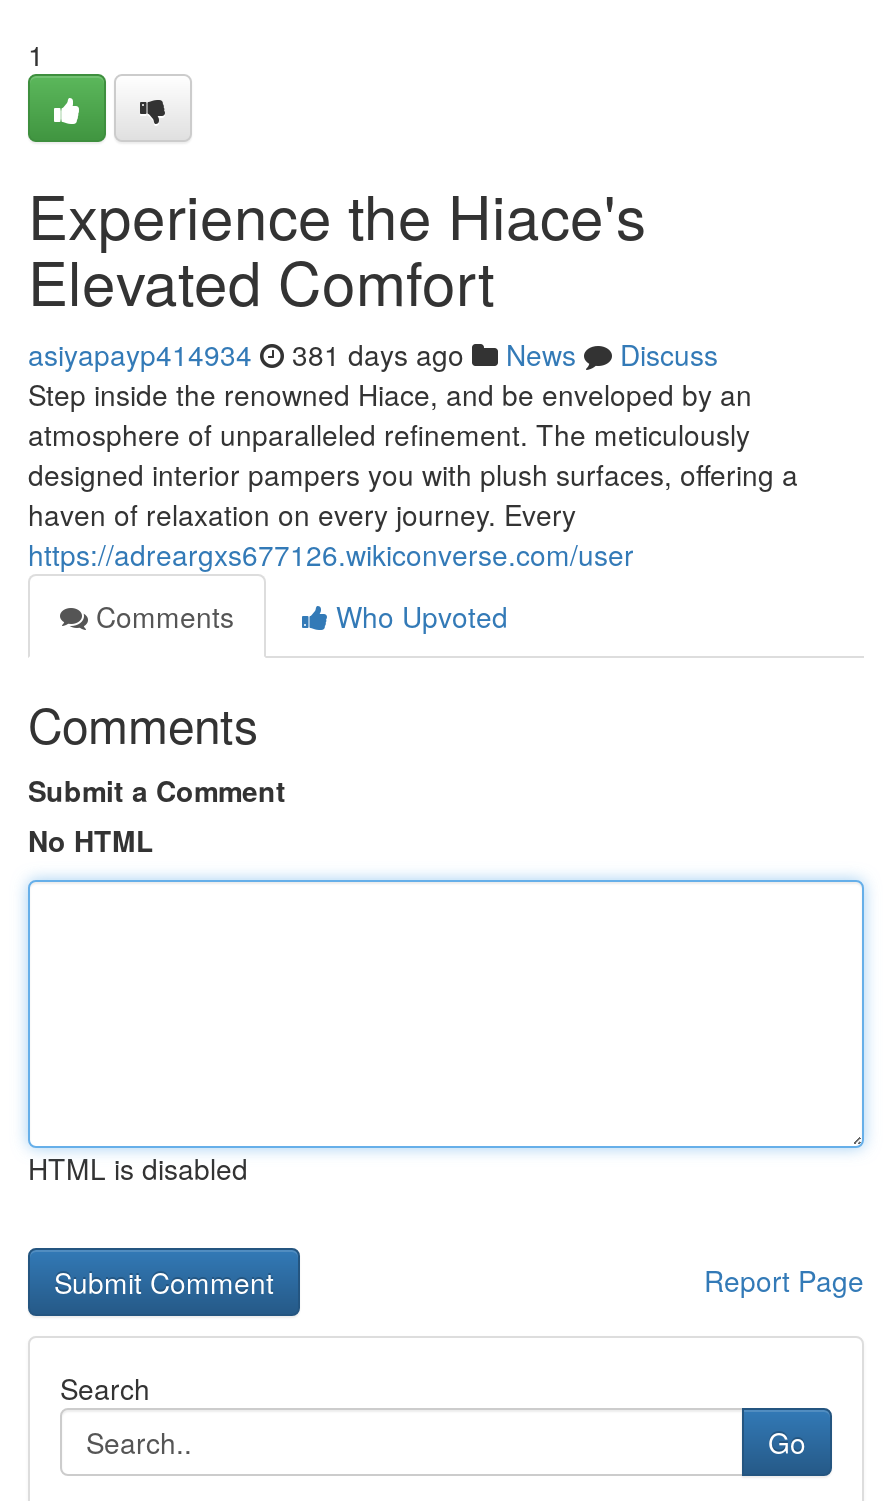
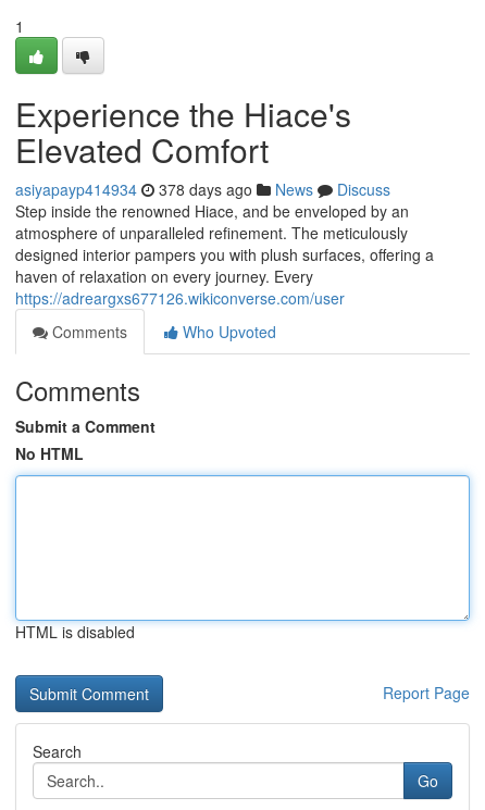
[28,334,718,374] asiyapayp414934 381 days ago News Discuss -> [15,178,390,200] asiyapayp414934 378 days ago News Discuss

